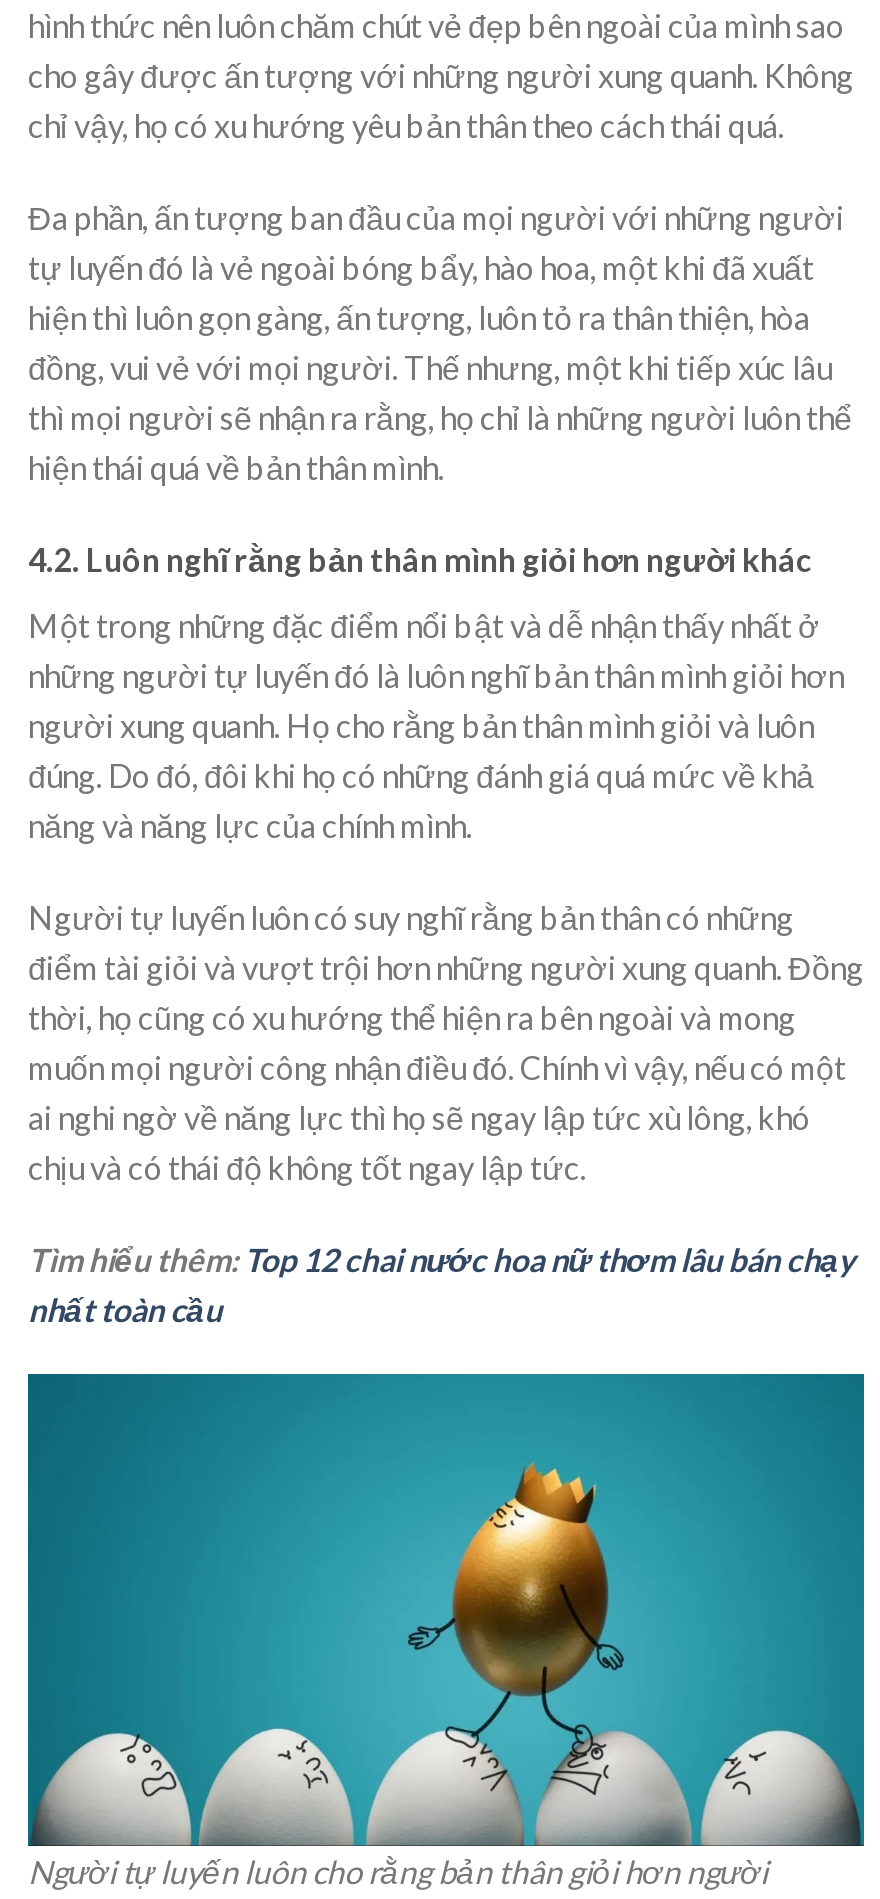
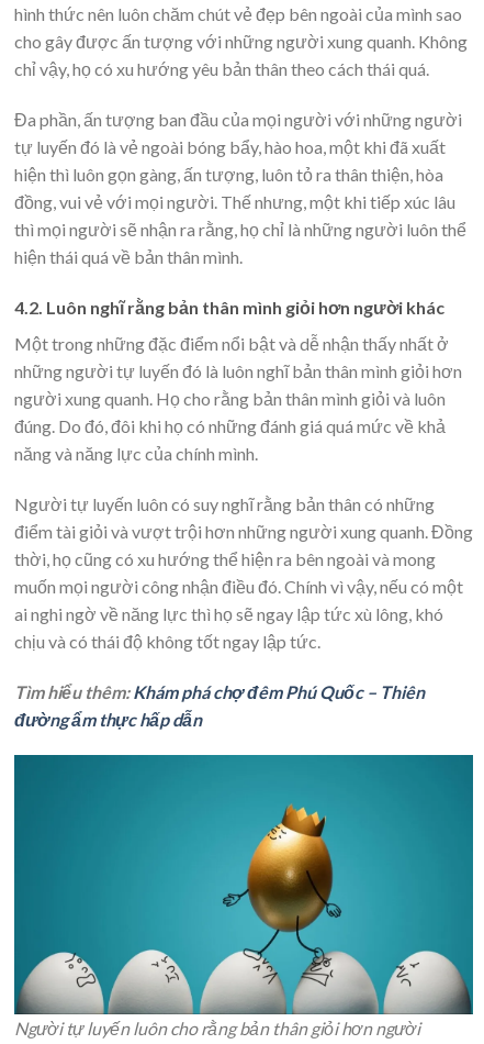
[28,1239,856,1327] Tìm hiểu thêm: Top 12 chai nước hoa nữ thơm lâu bán chạy | nhất toàn cầu -> [14,681,425,729] Tìm hiểu thêm: Khám phá chợ đêm Phú Quốc – Thiên | đường ẩm thực hấp dẫn

